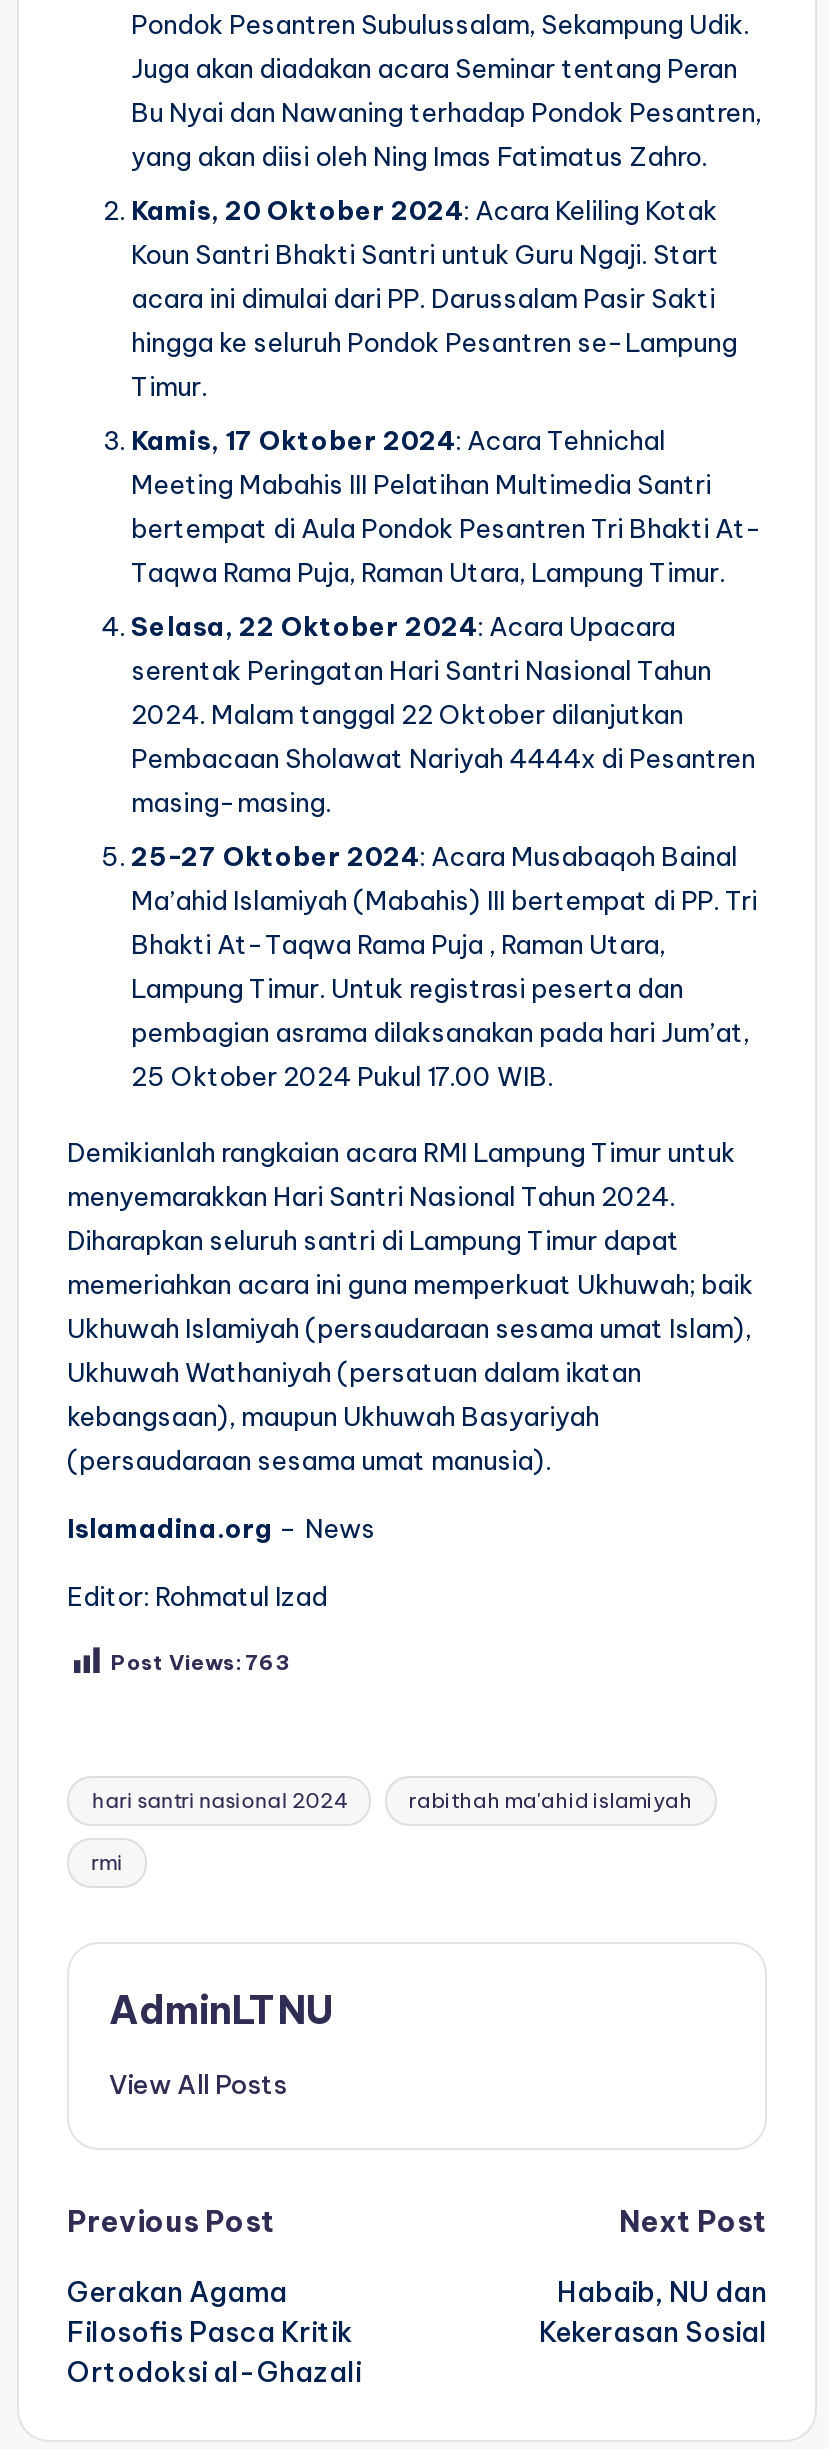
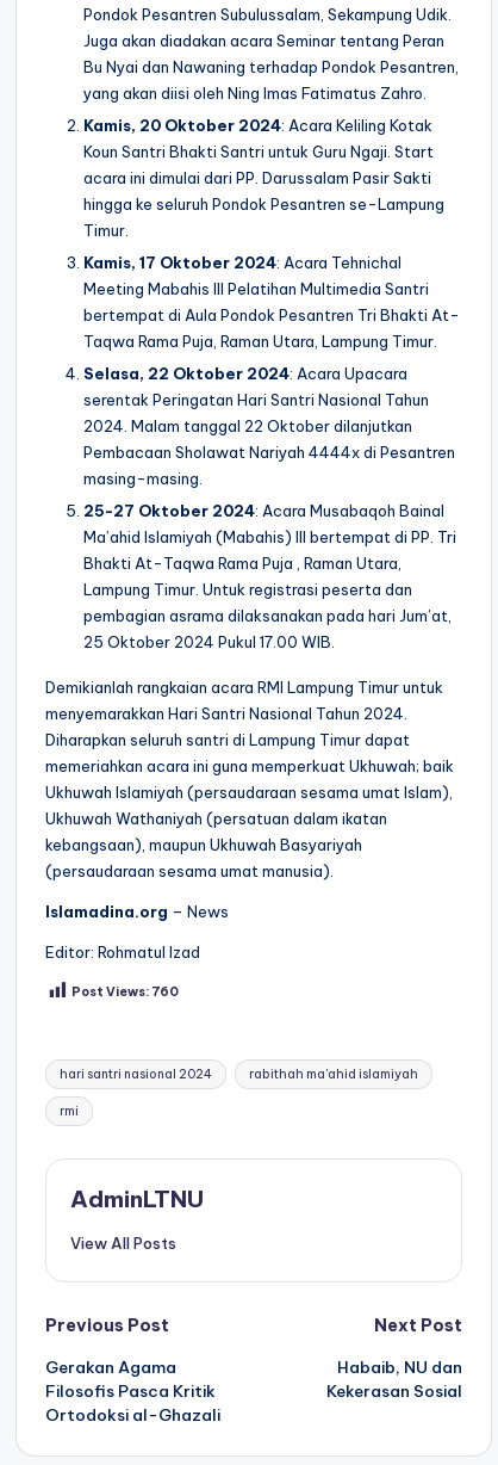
[111,1649,289,1675] Post Views: 763 -> [71,984,179,999] Post Views: 760

